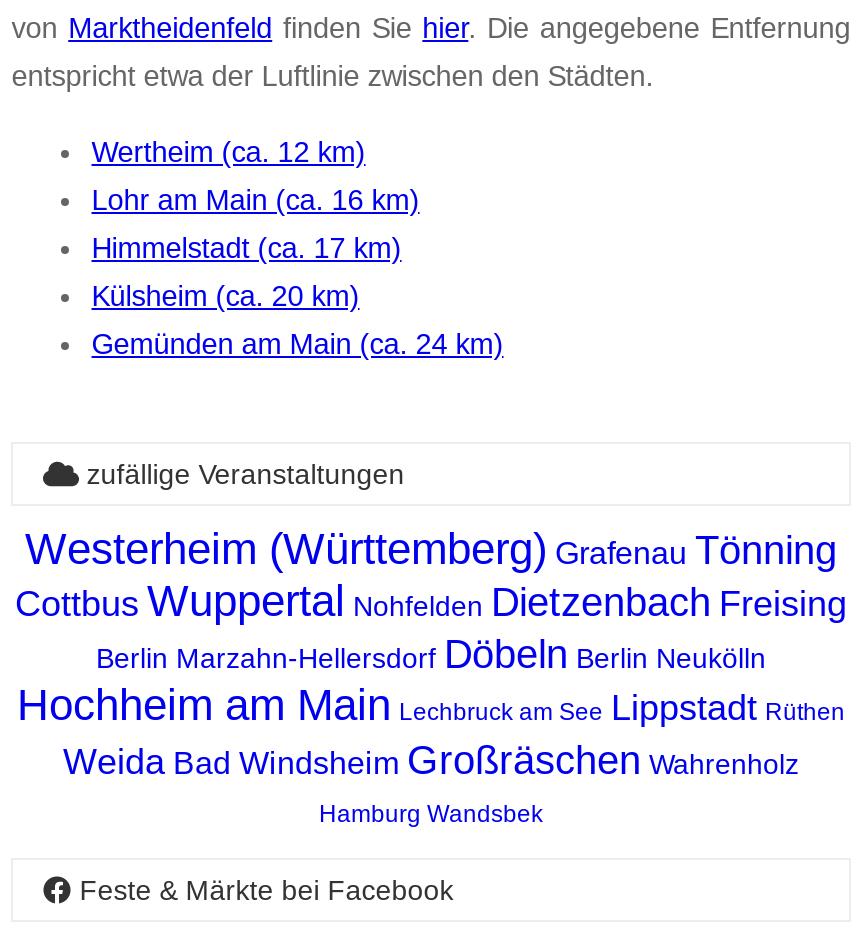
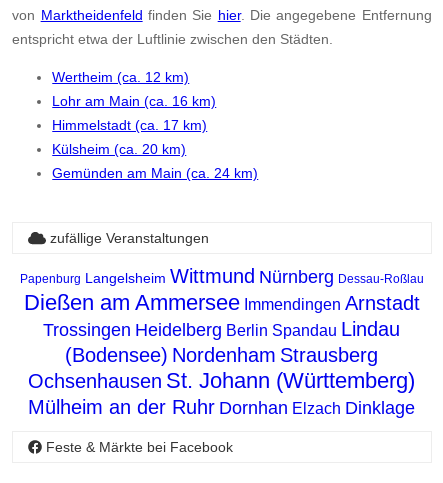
[15,524,847,828] Westerheim (Württemberg) Grafenau Tönning | Cottbus Wuppertal Nohfelden Dietzenbach Freising | Berlin Marzahn-Hellersdorf Döbeln Berlin Neukölln | Hochheim am Main Lechbruck am See Lippstadt Rüthen | Weida Bad Windsheim Großräschen Wahrenholz | Hamburg Wandsbek -> [20,265,424,418] Papenburg Langelsheim Wittmund Nürnberg Dessau-Roßlau | Dießen am Ammersee Immendingen Arnstadt | Trossingen Heidelberg Berlin Spandau Lindau | (Bodensee) Nordenham Strausberg | Ochsenhausen St. Johann (Württemberg) | Mülheim an der Ruhr Dornhan Elzach Dinklage

